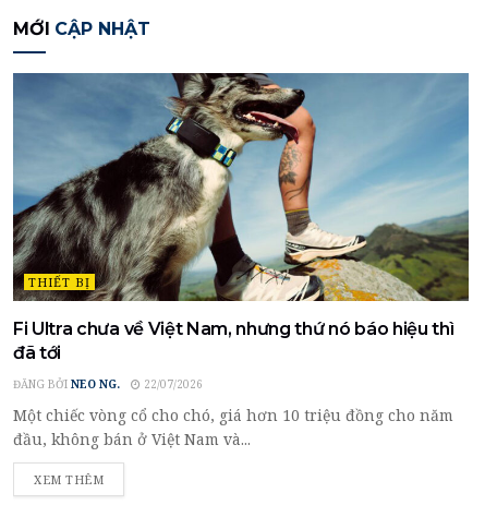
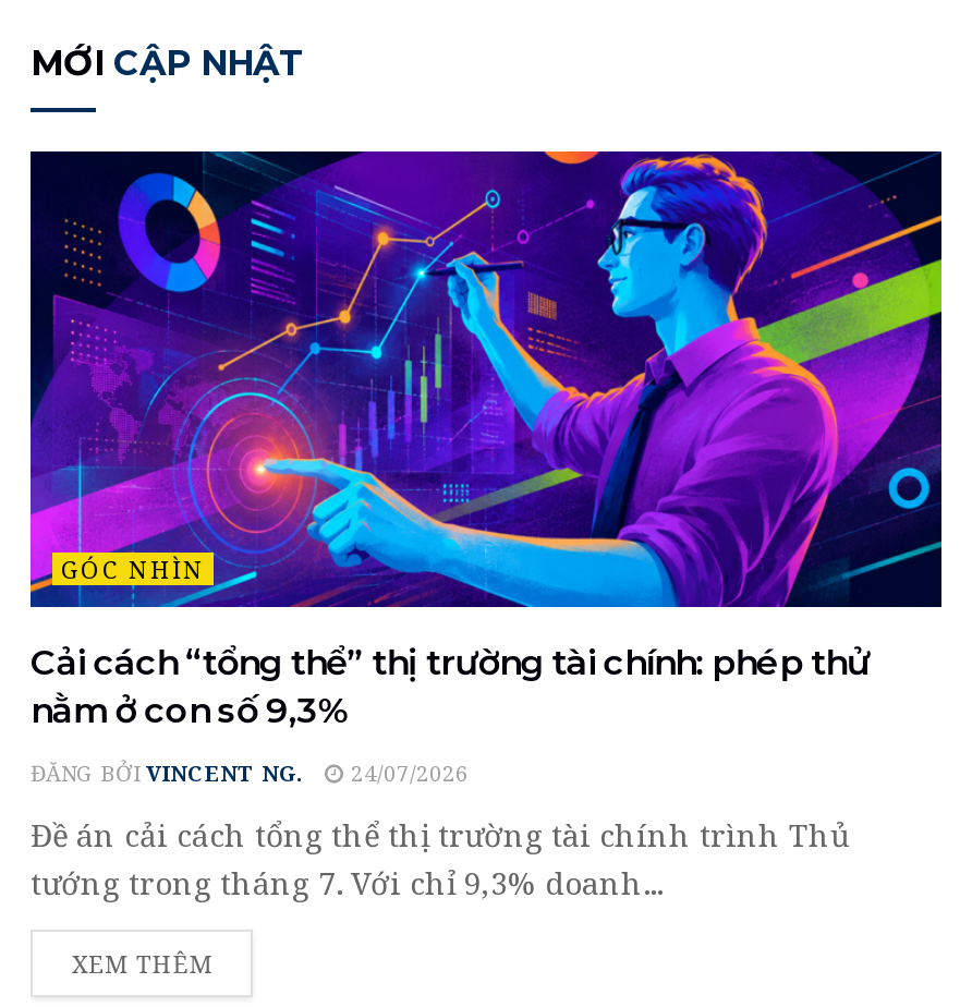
[12,72,470,302] [image] | THIẾT BỊ -> [28,149,944,609] [image] | GÓC NHÌN
[13,318,454,363] Fi Ultra chưa về Việt Nam, nhưng thứ nó báo hiệu thì | đã tới -> [31,642,870,731] Cải cách “tổng thể” thị trường tài chính: phép thử | nằm ở con số 9,3%
[13,376,203,392] ĐĂNG BỞI NEO NG. | 22/07/2026 -> [31,757,469,788] ĐĂNG BỞI VINCENT NG. | 24/07/2026
[13,405,453,449] Một chiếc vòng cổ cho chó, giá hơn 10 triệu đồng cho năm | đầu, không bán ở Việt Nam và... -> [31,814,850,903] Đề án cải cách tổng thể thị trường tài chính trình Thủ | tướng trong tháng 7. Với chỉ 9,3% doanh...

